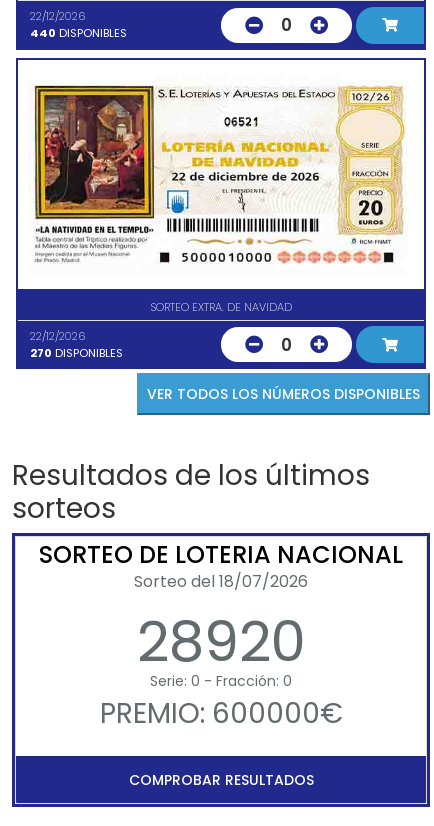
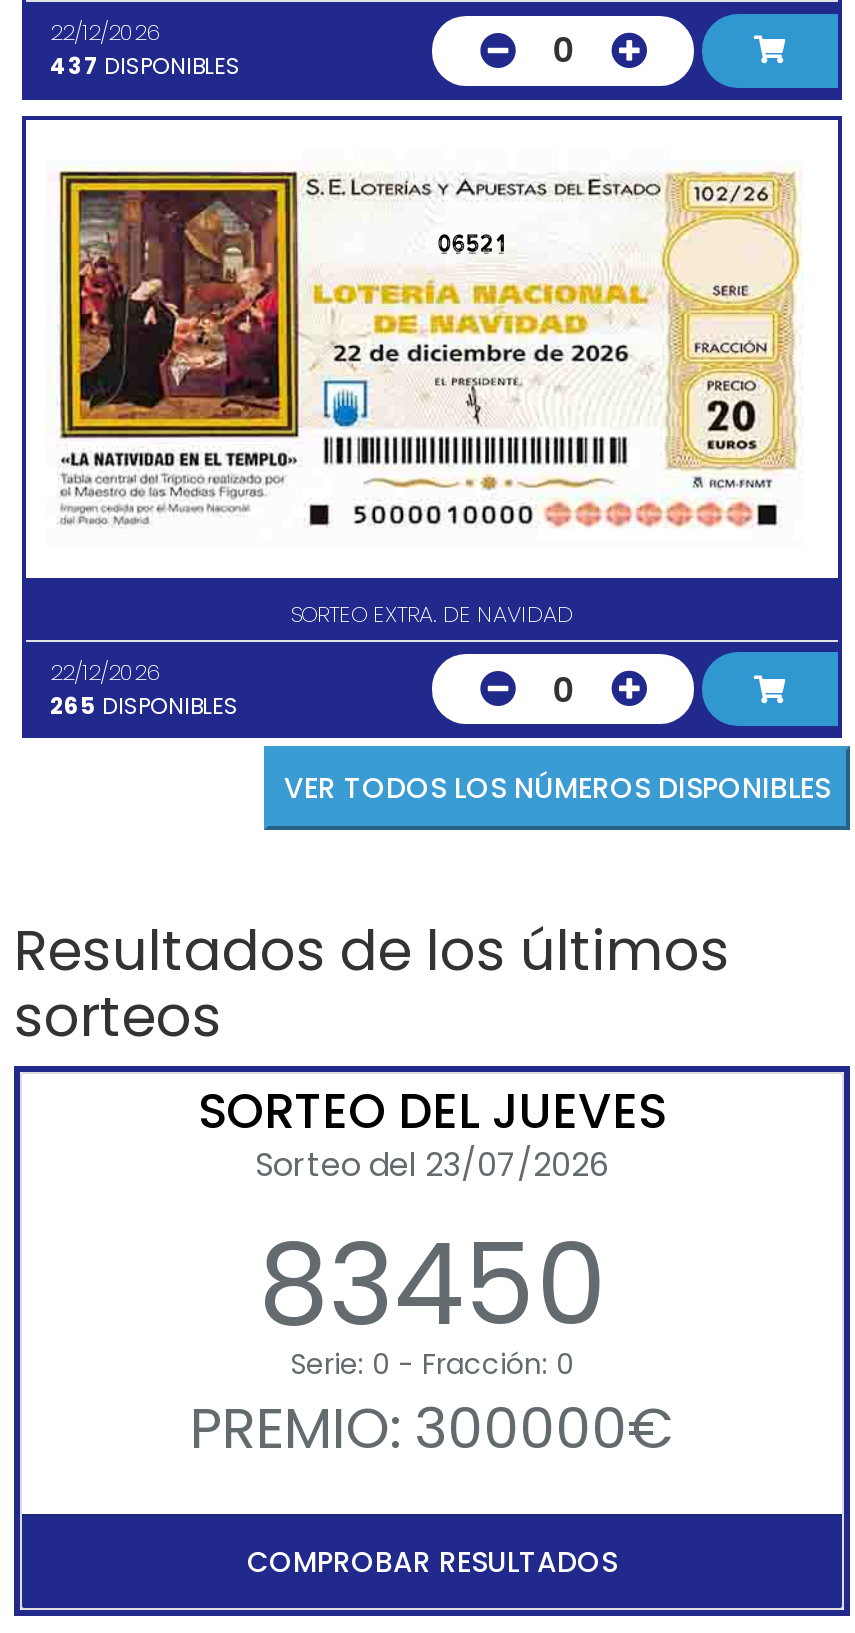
[30,25,127,41] 440 DISPONIBLES -> [50,50,240,82] 437 DISPONIBLES
[30,345,123,361] 270 DISPONIBLES -> [50,689,238,721] 265 DISPONIBLES
[39,538,403,681] SORTEO DE LOTERIA NACIONAL | Sorteo del 18/07/2026 | 28920 -> [198,1077,666,1363] SORTEO DEL JUEVES | Sorteo del 23/07/2026 | 83450
[99,694,342,733] PREMIO: 600000€ -> [190,1389,674,1467] PREMIO: 300000€

